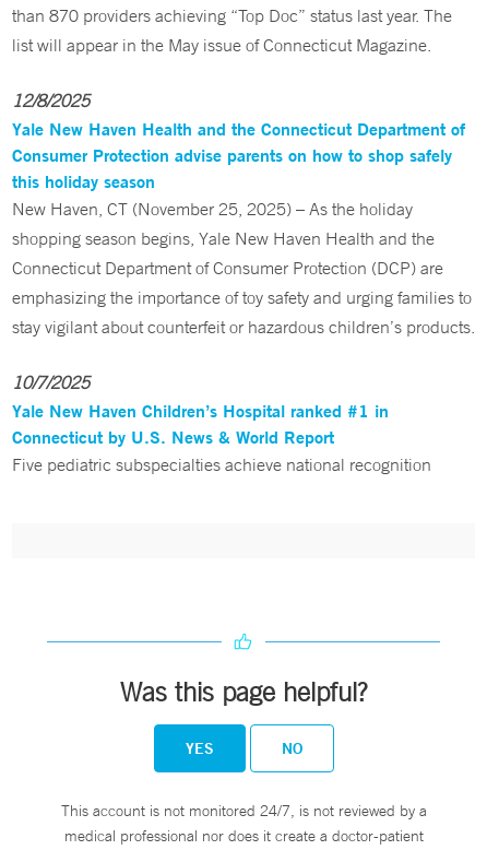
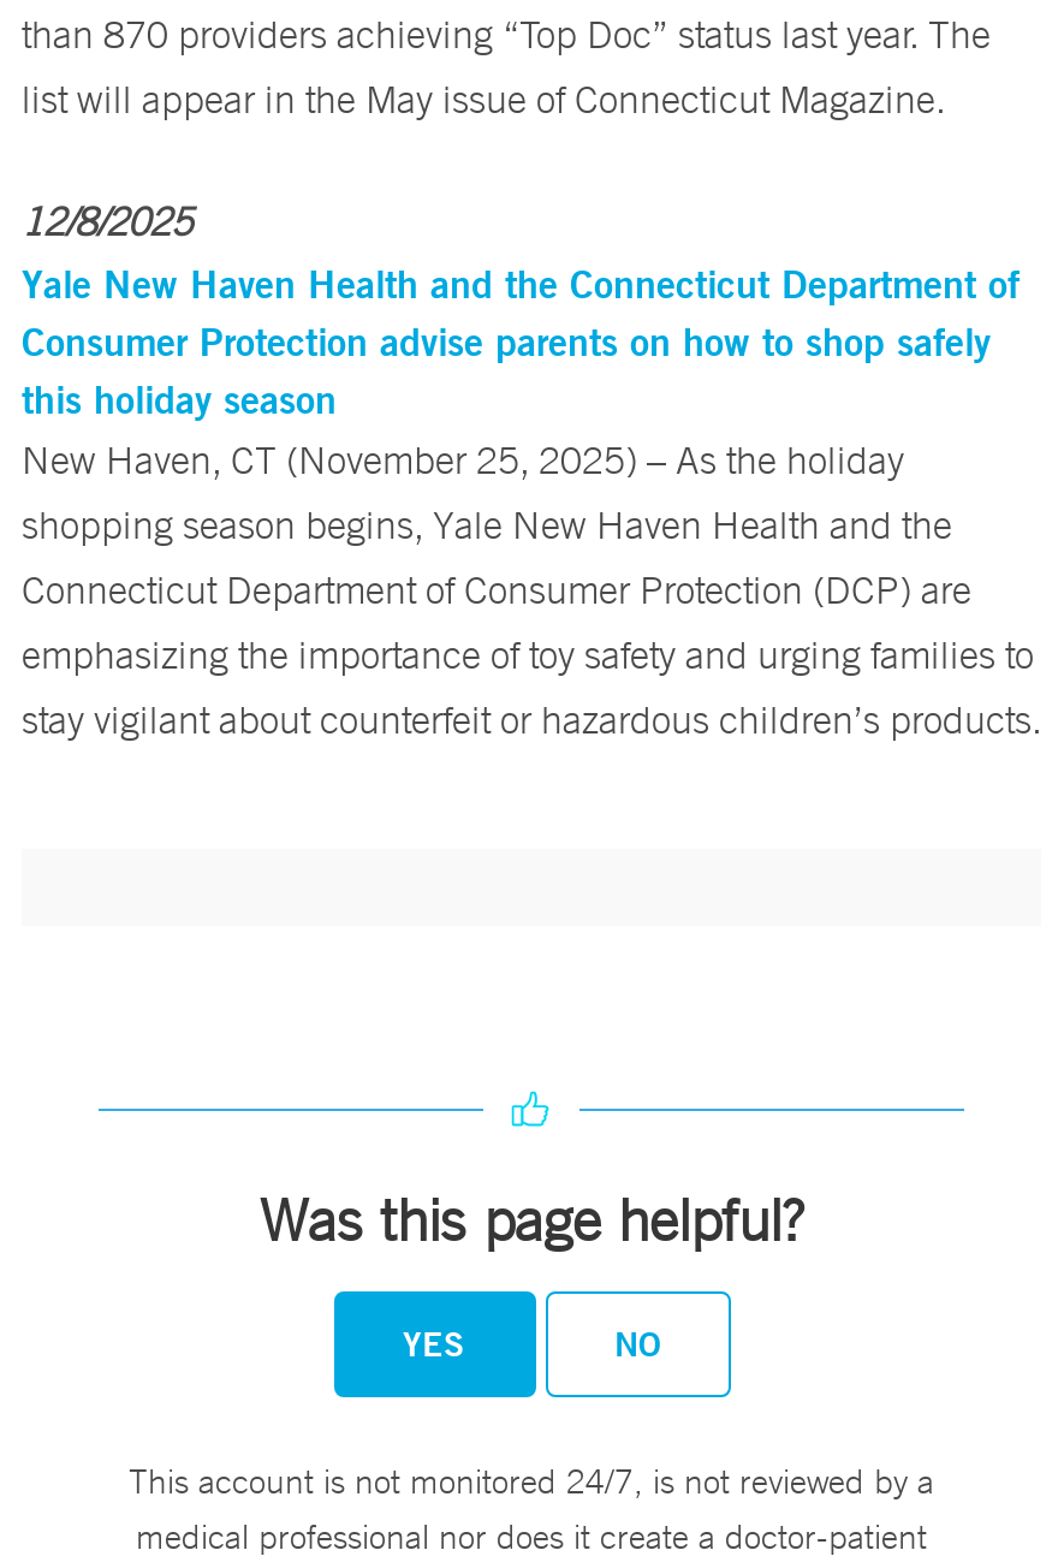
[12,371,431,475] 10/7/2025 | Yale New Haven Children’s Hospital ranked #1 in | Connecticut by U.S. News & World Report | Five pediatric subspecialties achieve national recognition -> none

